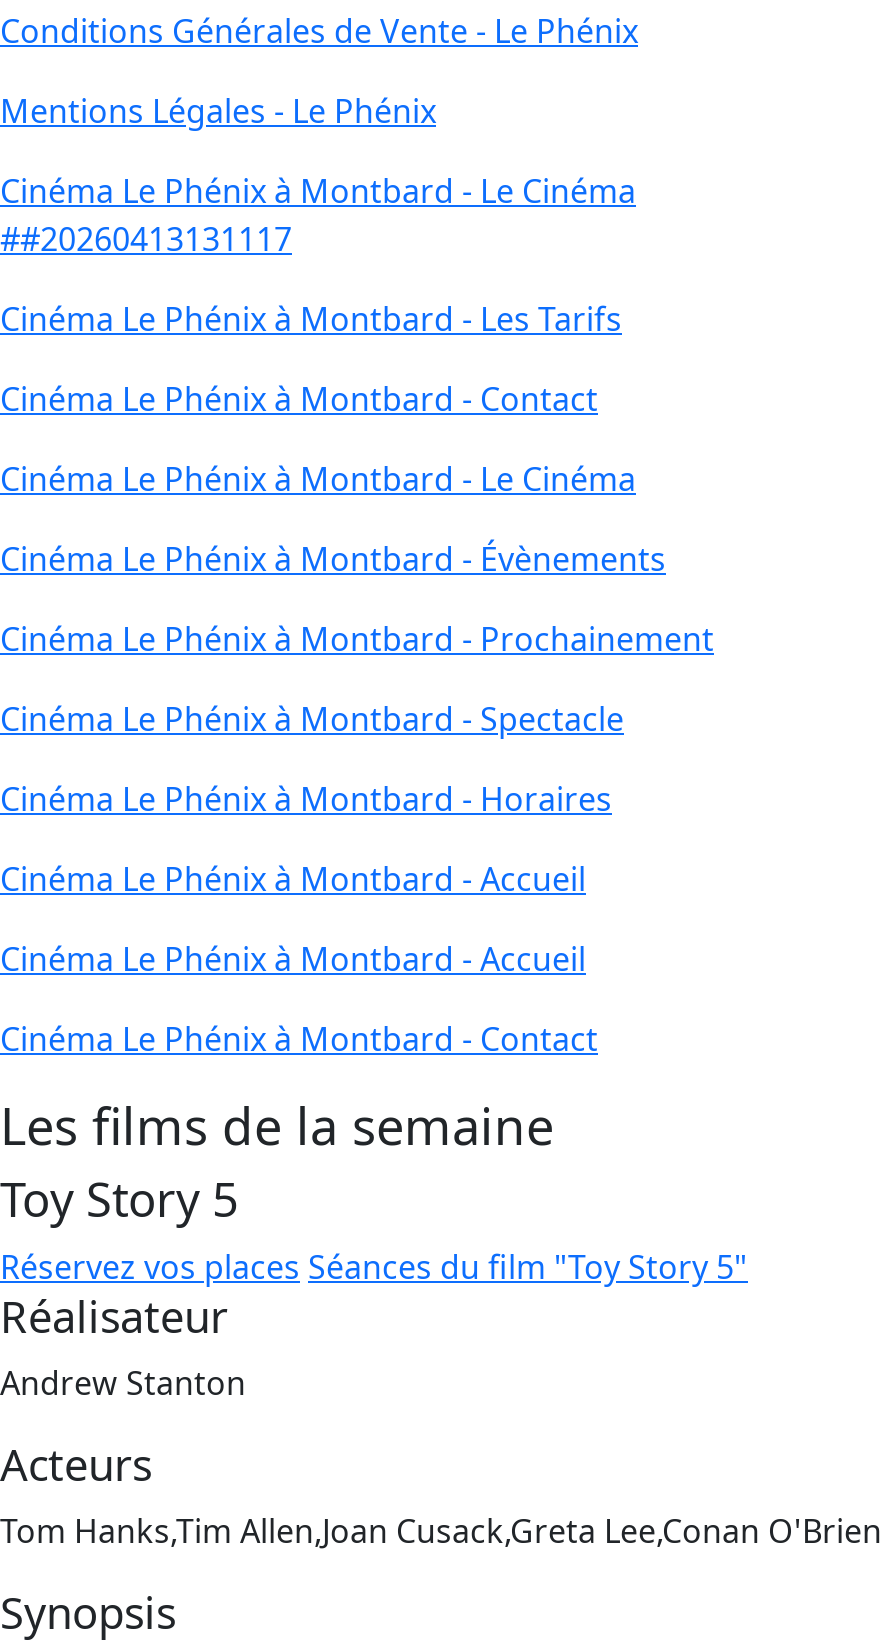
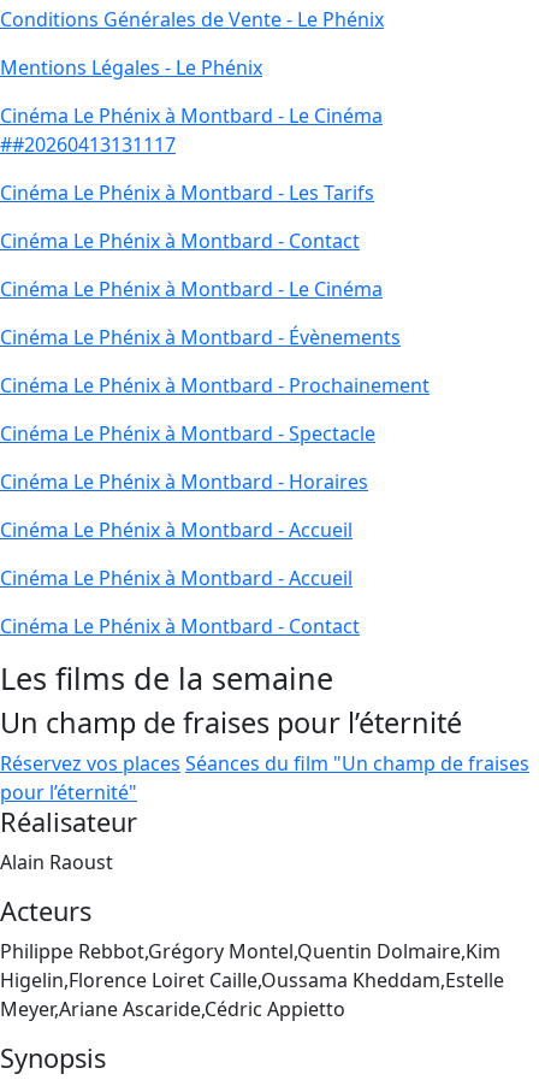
[0,1167,748,1289] Toy Story 5 | Réservez vos places Séances du film "Toy Story 5" -> [0,703,529,805] Un champ de fraises pour l’éternité | Réservez vos places Séances du film "Un champ de fraises | pour l’éternité"
[0,1361,246,1405] Andrew Stanton -> [0,849,113,875] Alain Raoust
[0,1509,882,1553] Tom Hanks,Tim Allen,Joan Cusack,Greta Lee,Conan O'Brien -> [0,938,504,1022] Philippe Rebbot,Grégory Montel,Quentin Dolmaire,Kim | Higelin,Florence Loiret Caille,Oussama Kheddam,Estelle | Meyer,Ariane Ascaride,Cédric Appietto

